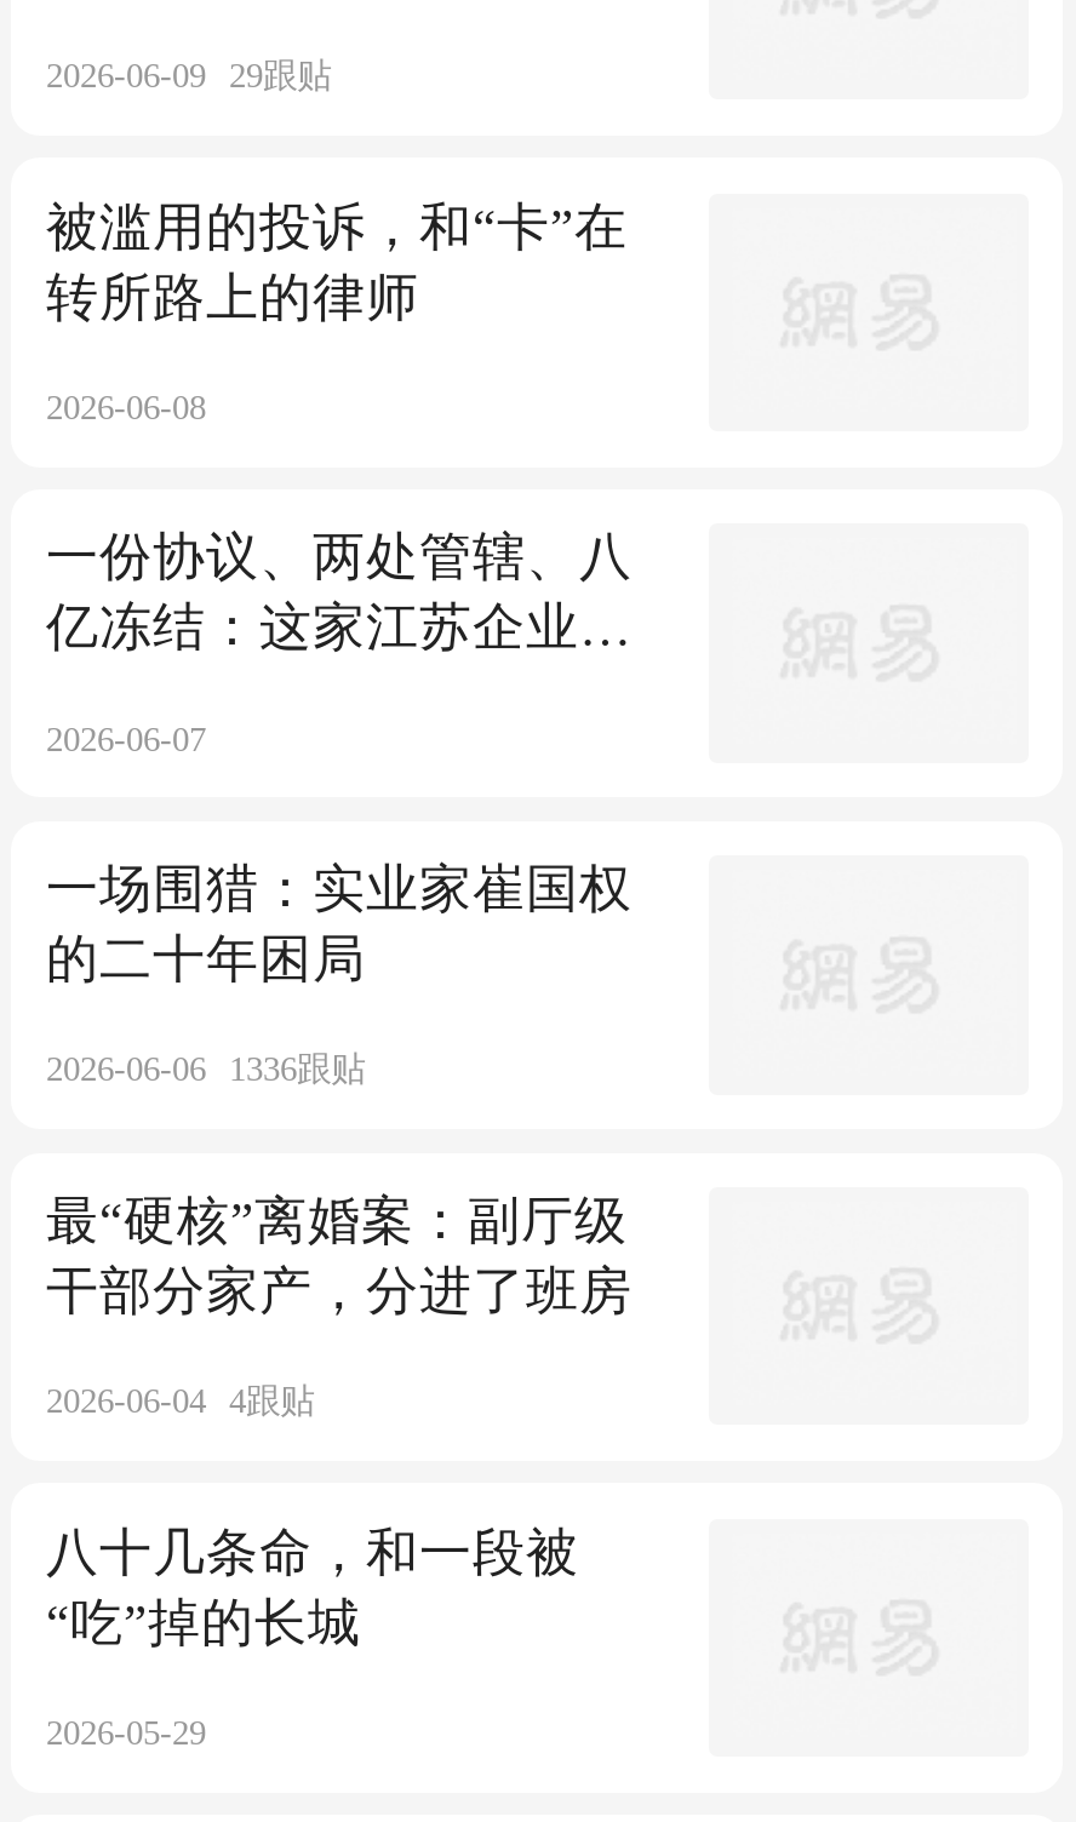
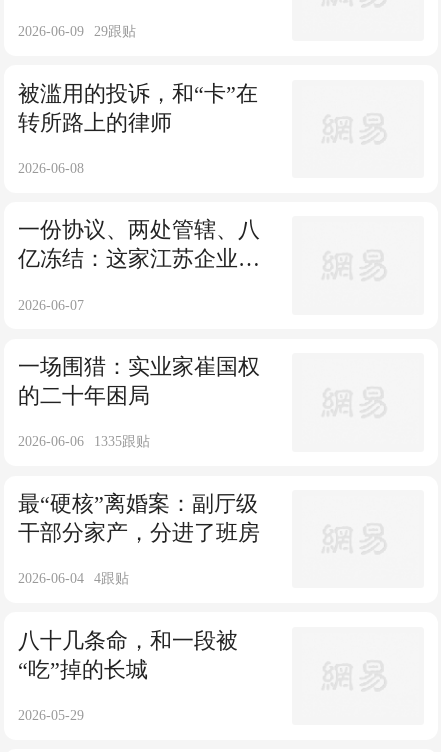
[46,1050,365,1089] 2026-06-06 1336跟贴 -> [18,433,150,449] 2026-06-06 1335跟贴

